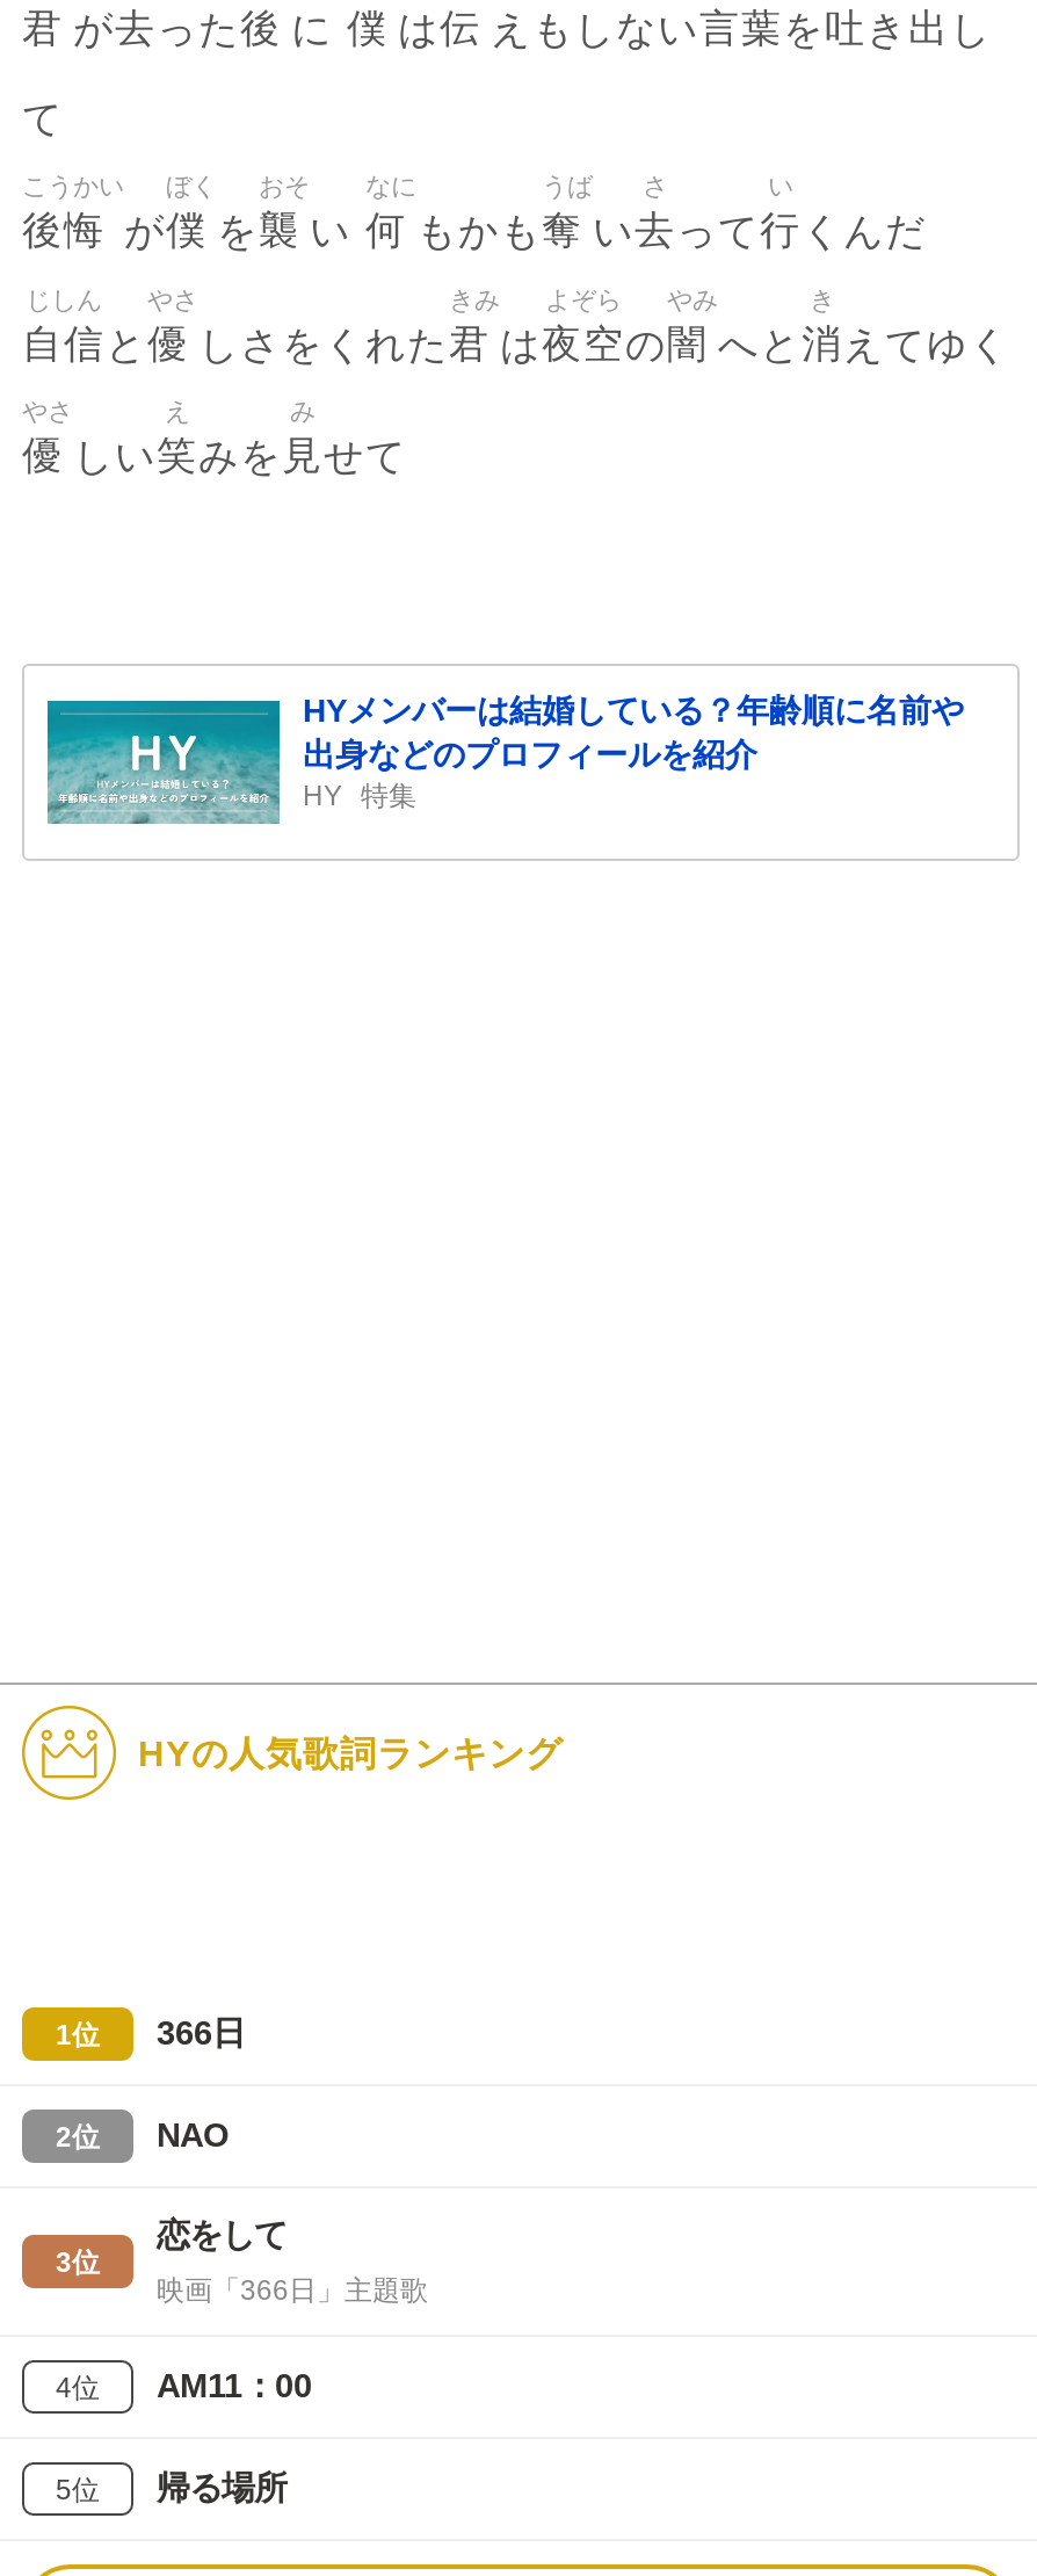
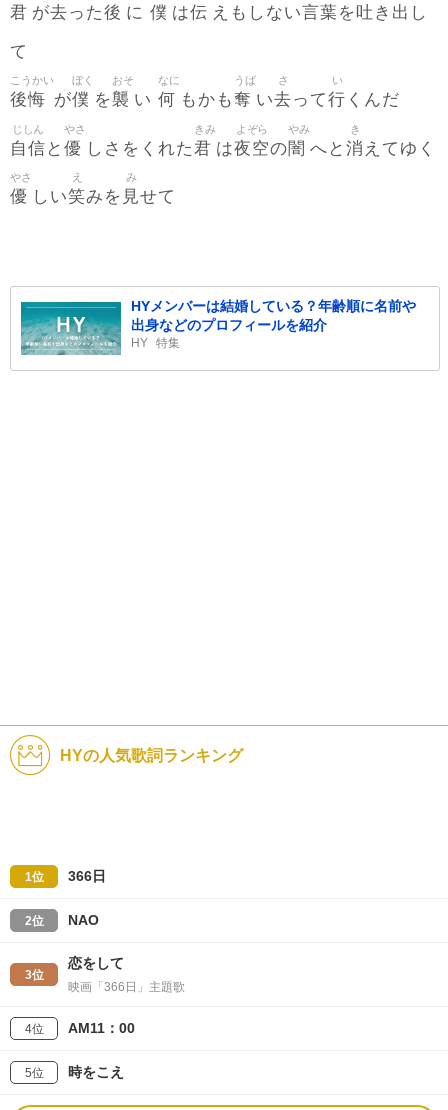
[157,2470,287,2507] 帰る場所 -> [68,1064,124,1080] 時をこえ

